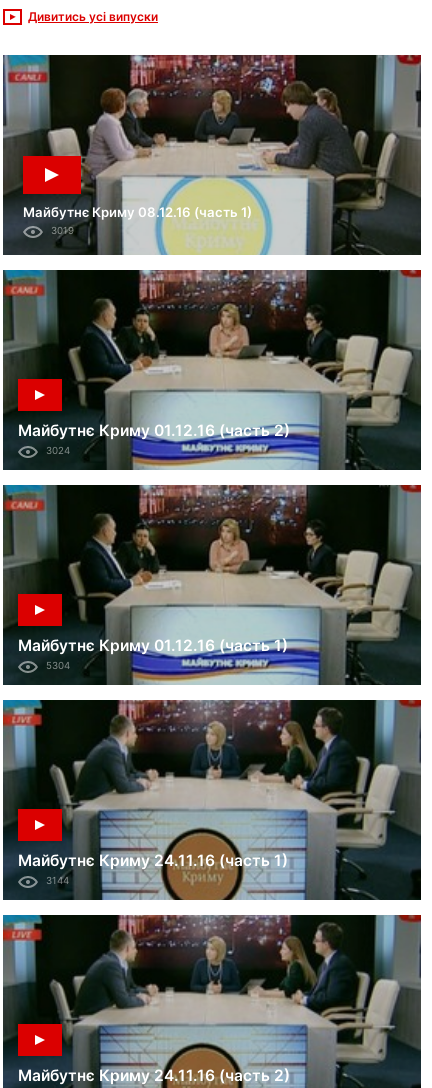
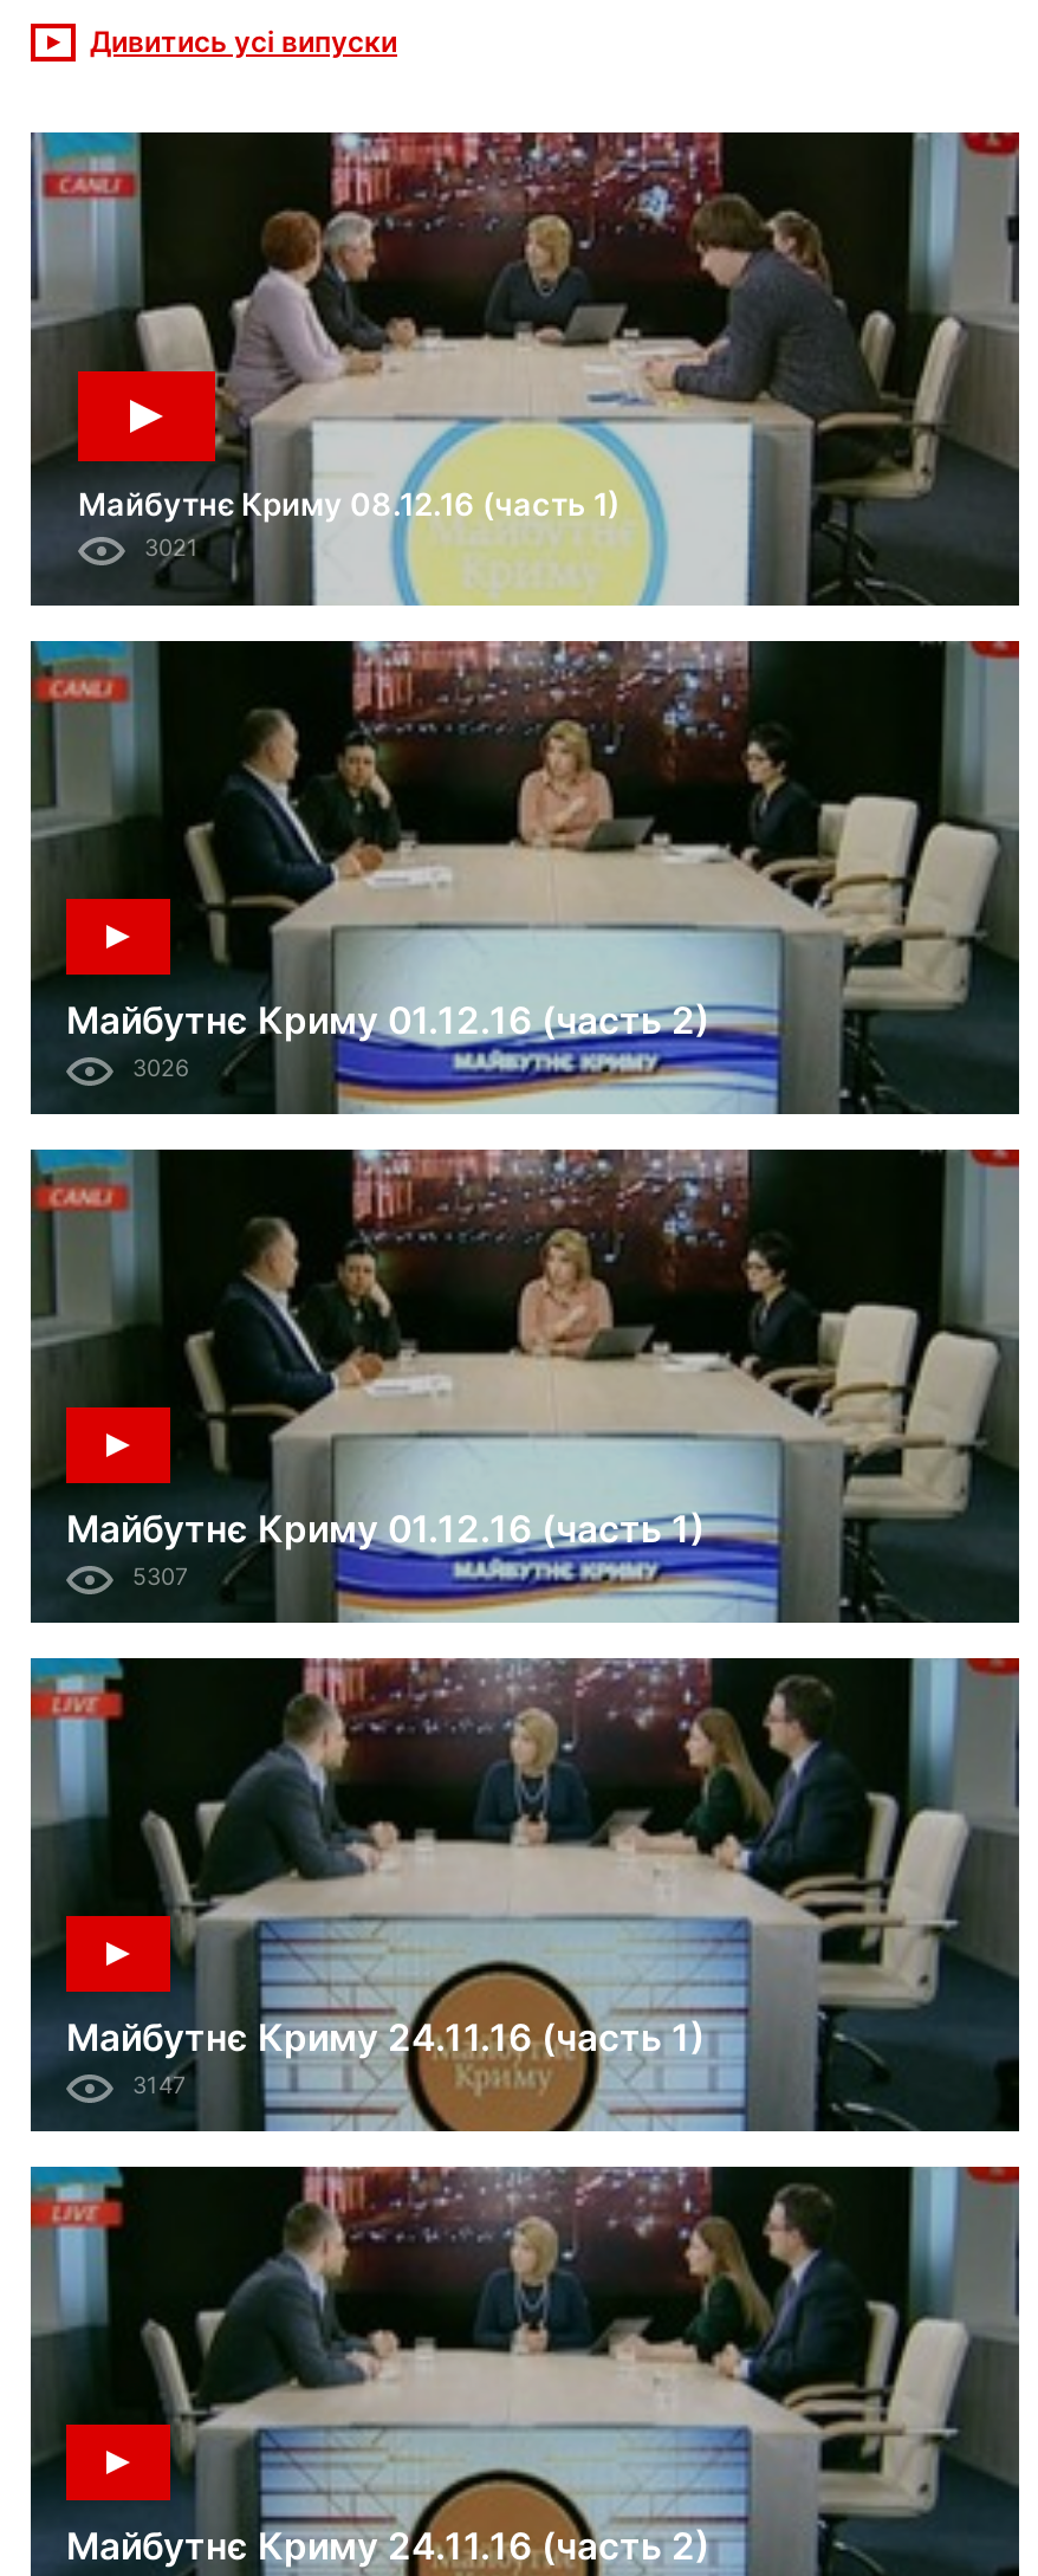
[51,225,74,236] 3019 -> [144,535,199,561] 3021
[46,445,70,456] 3024 -> [132,1055,189,1081] 3026
[46,660,70,671] 5304 -> [132,1564,189,1590] 5307
[46,875,69,886] 3144 -> [132,2072,187,2098] 3147

